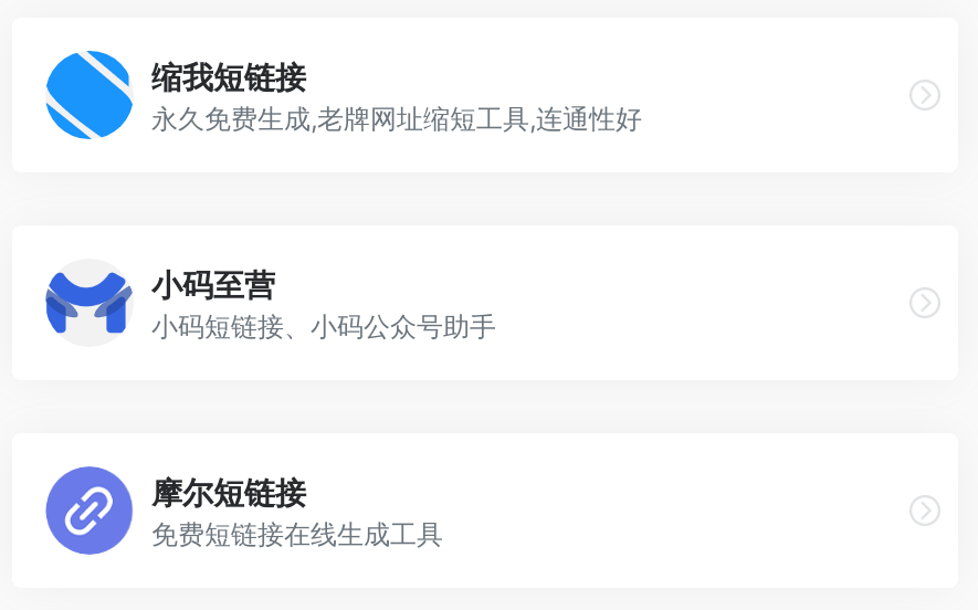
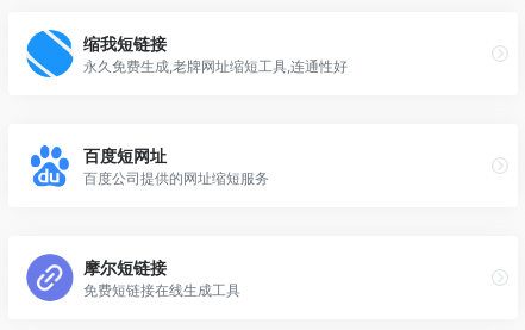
[43,264,496,343] [image] | 小码至营 | 小码短链接、小码公众号助手 -> [26,144,269,188] [image] | 百度短网址 | 百度公司提供的网址缩短服务

